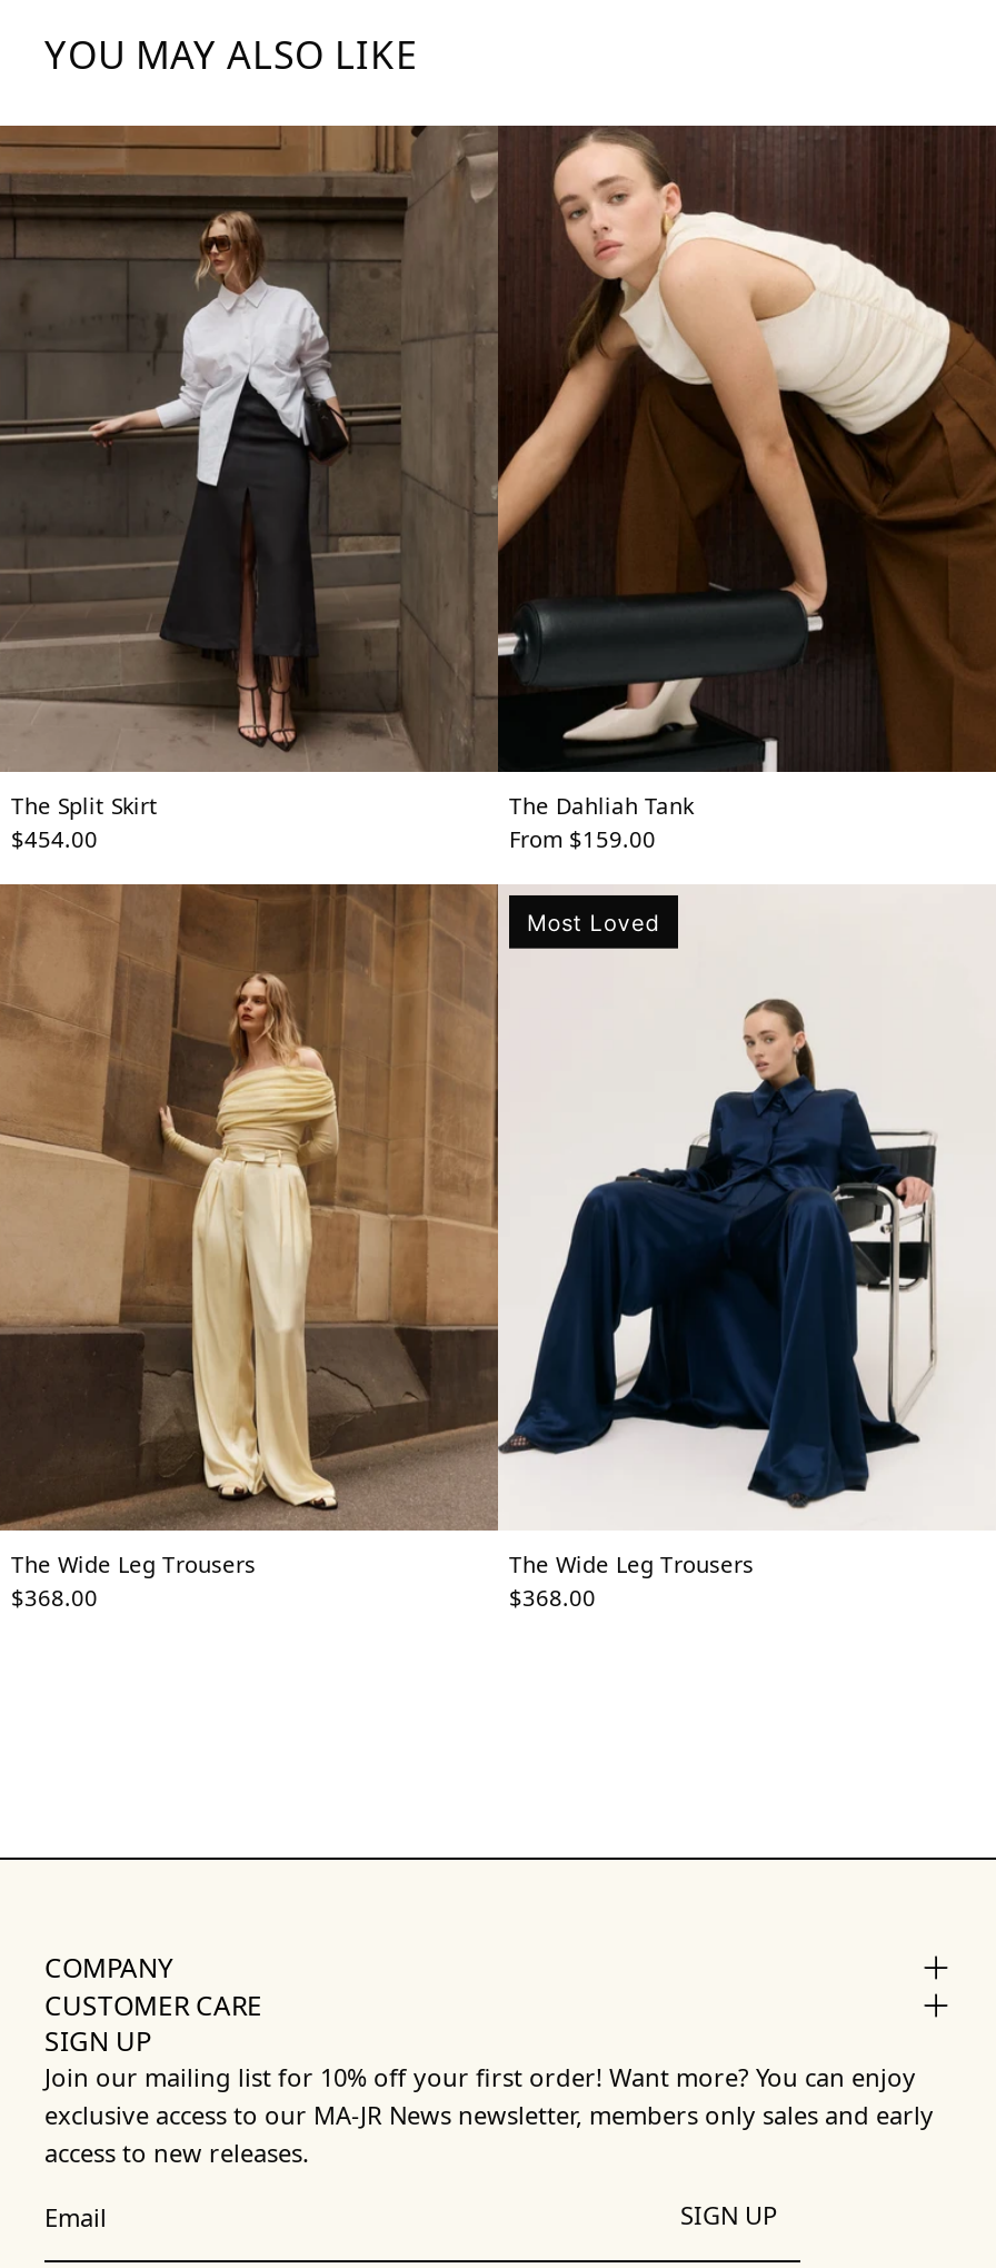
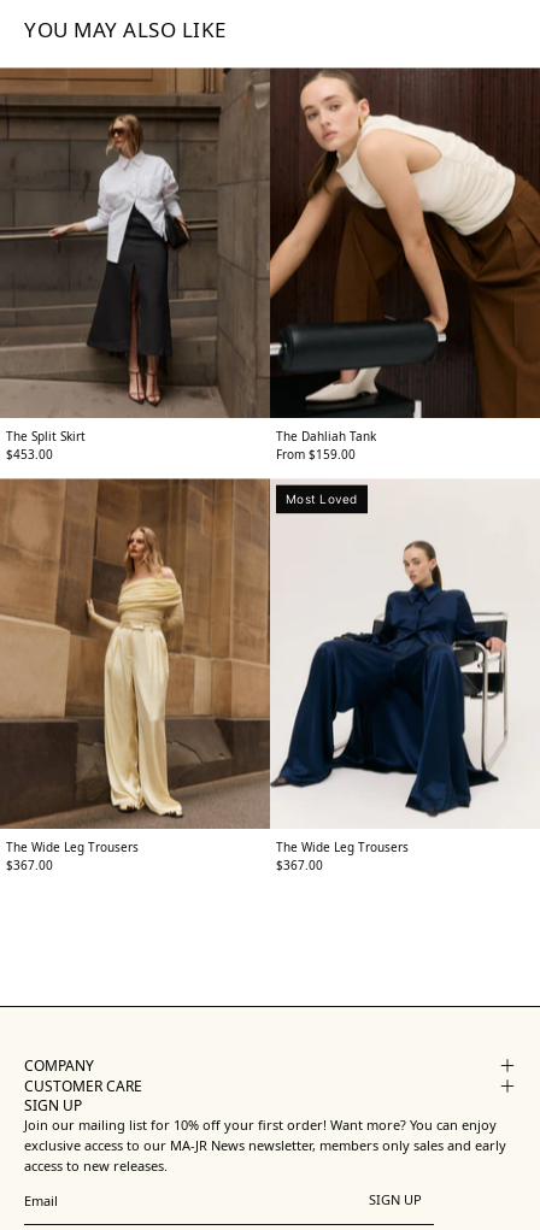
[11,824,98,855] $454.00 -> [6,446,53,463] $453.00
[11,1583,98,1614] $368.00 -> [6,857,53,874] $367.00
[509,1583,596,1614] $368.00 -> [276,857,323,874] $367.00

